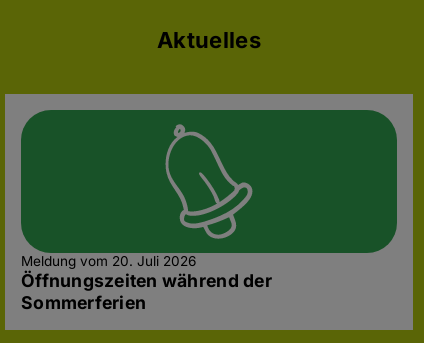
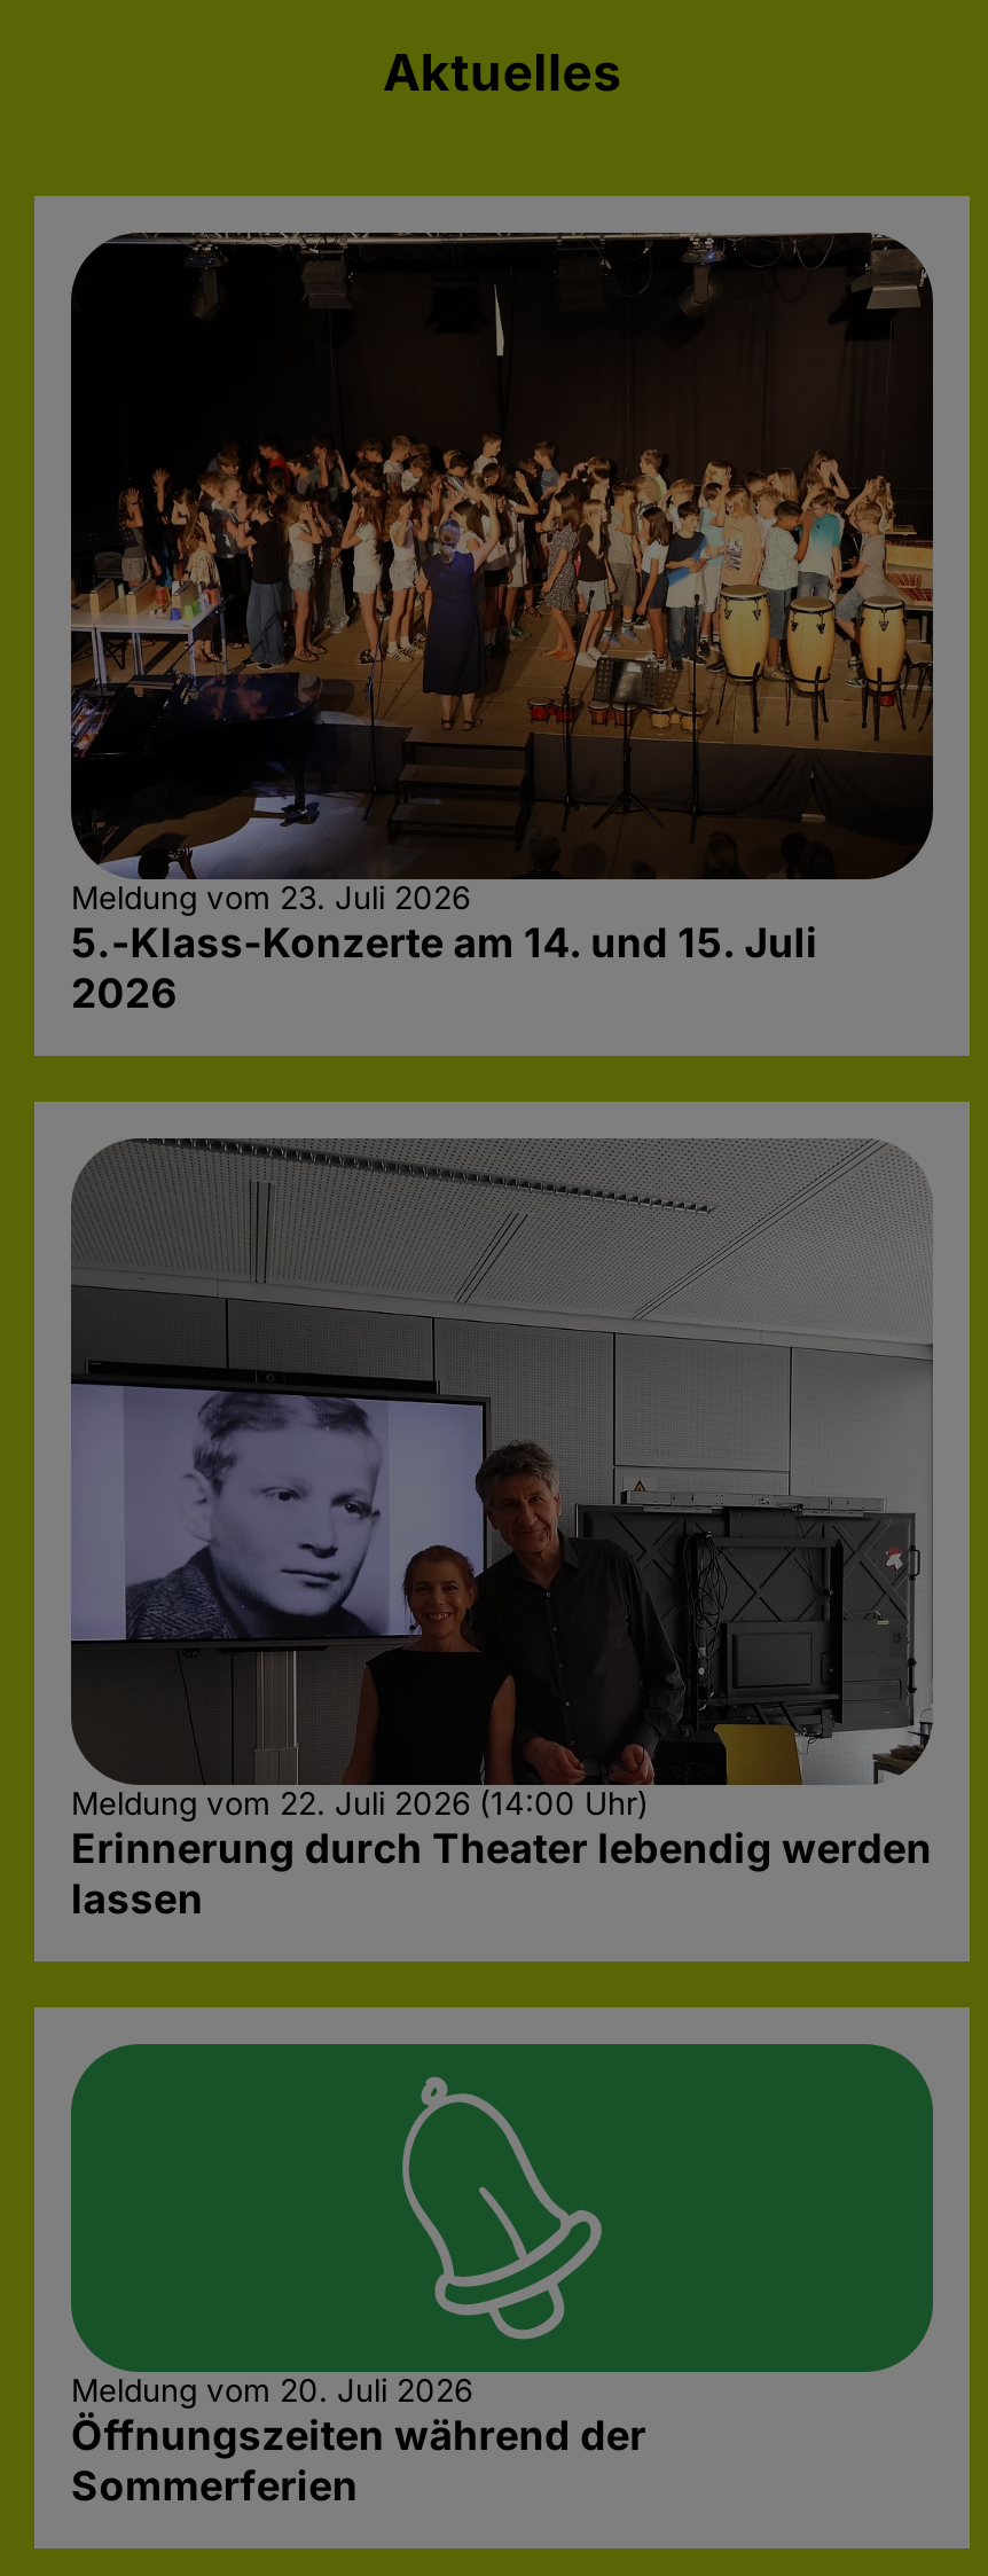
none -> [32,230,972,1058] [image] | Meldung vom 23. Juli 2026 | 5.-Klass-Konzerte am 14. und 15. Juli | 2026
none -> [32,1099,972,1964] [image] | Meldung vom 22. Juli 2026 (14:00 Uhr) | Erinnerung durch Theater lebendig werden | lassen

